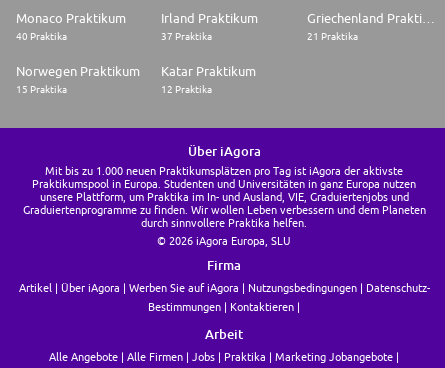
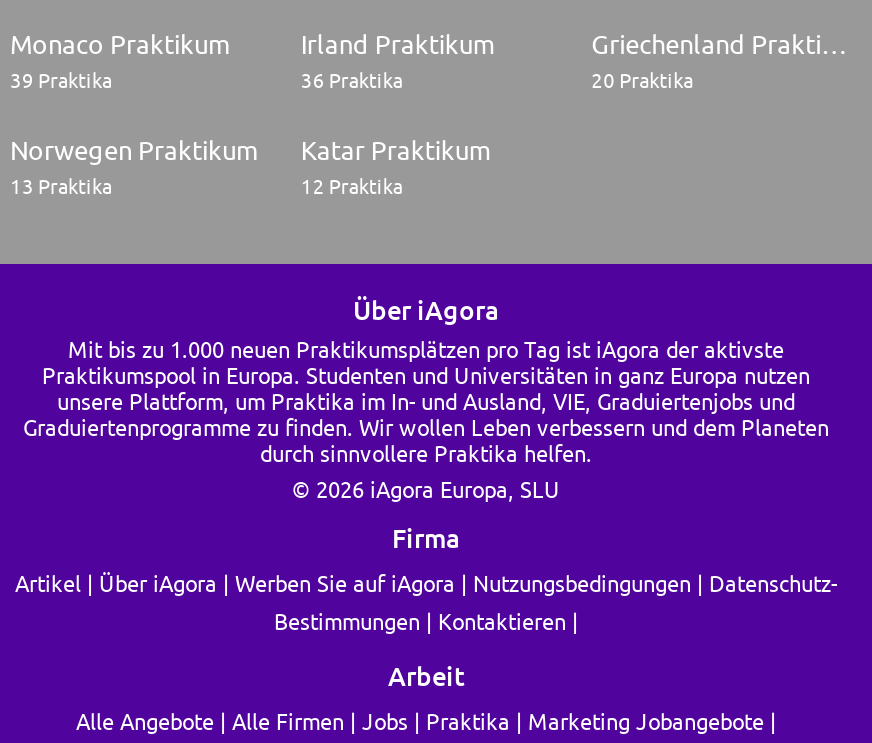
[16,30,67,42] 40 Praktika -> [10,68,112,92] 39 Praktika
[161,30,212,42] 37 Praktika -> [301,68,403,92] 36 Praktika
[307,30,358,42] 21 Praktika -> [591,68,693,92] 20 Praktika
[16,83,67,95] 15 Praktika -> [10,174,112,198] 13 Praktika

